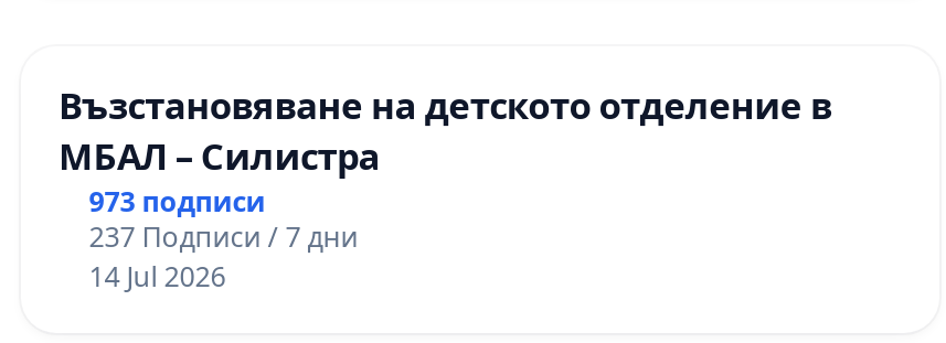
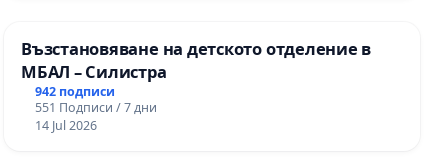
[89,183,266,221] 973 подписи -> [35,83,115,100] 942 подписи
[89,218,358,256] 237 Подписи / 7 дни -> [35,99,157,116] 551 Подписи / 7 дни

